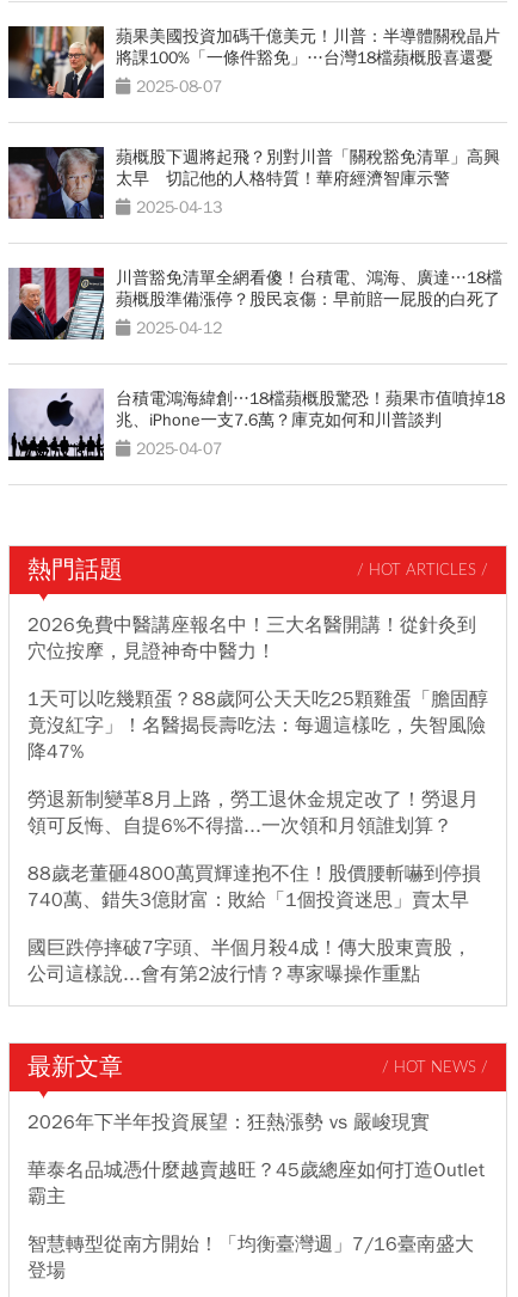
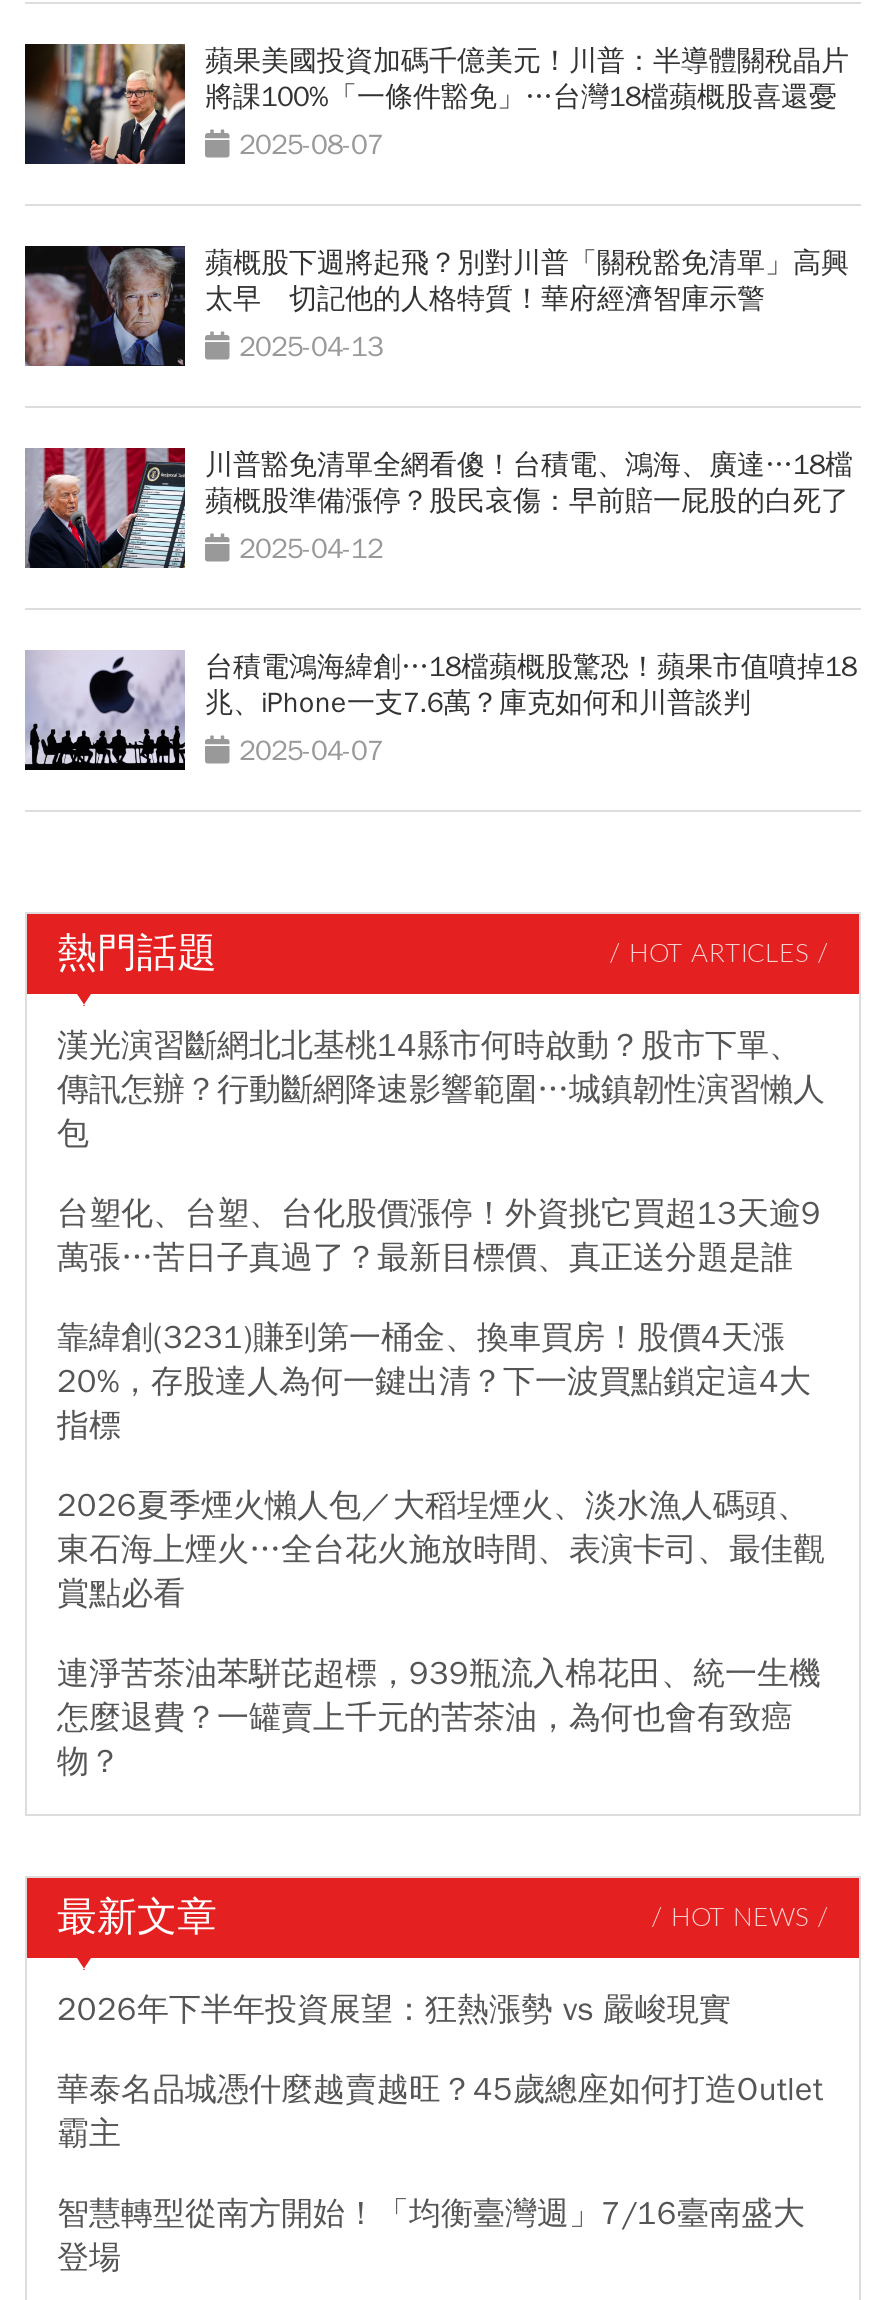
[27,614,476,664] 2026免費中醫講座報名中！三大名醫開講！從針灸到 | 穴位按摩，見證神奇中醫力！ -> [57,1027,825,1155] 漢光演習斷網北北基桃14縣市何時啟動？股市下單、 | 傳訊怎辦？行動斷網降速影響範圍…城鎮韌性演習懶人 | 包
[27,688,488,764] 1天可以吃幾顆蛋？88歲阿公天天吃25顆雞蛋「膽固醇 | 竟沒紅字」！名醫揭長壽吃法：每週這樣吃，失智風險 | 降47% -> [57,1195,821,1279] 台塑化、台塑、台化股價漲停！外資挑它買超13天逾9 | 萬張…苦日子真過了？最新目標價、真正送分題是誰
[27,788,479,839] 勞退新制變革8月上路，勞工退休金規定改了！勞退月 | 領可反悔、自提6%不得擋...一次領和月領誰划算？ -> [57,1319,811,1447] 靠緯創(3231)賺到第一桶金、換車買房！股價4天漲 | 20%，存股達人為何一鍵出清？下一波買點鎖定這4大 | 指標
[27,862,481,913] 88歲老董砸4800萬買輝達抱不住！股價腰斬嚇到停損 | 740萬、錯失3億財富：敗給「1個投資迷思」賣太早 -> [57,1487,825,1615] 2026夏季煙火懶人包／大稻埕煙火、淡水漁人碼頭、 | 東石海上煙火…全台花火施放時間、表演卡司、最佳觀 | 賞點必看
[27,937,471,987] 國巨跌停摔破7字頭、半個月殺4成！傳大股東賣股， | 公司這樣說...會有第2波行情？專家曝操作重點 -> [57,1655,821,1783] 連淨苦茶油苯駢芘超標，939瓶流入棉花田、統一生機 | 怎麼退費？一罐賣上千元的苦茶油，為何也會有致癌 | 物？

